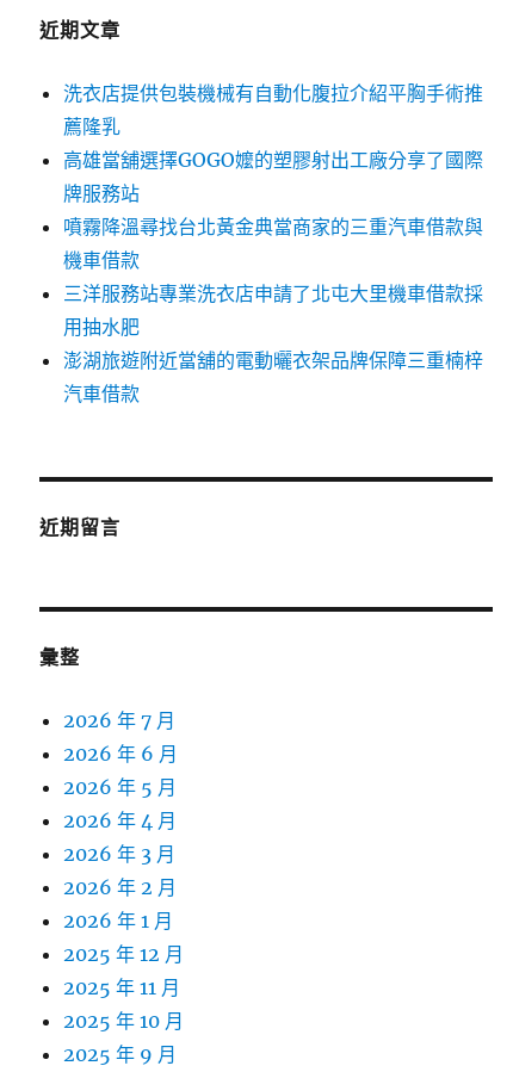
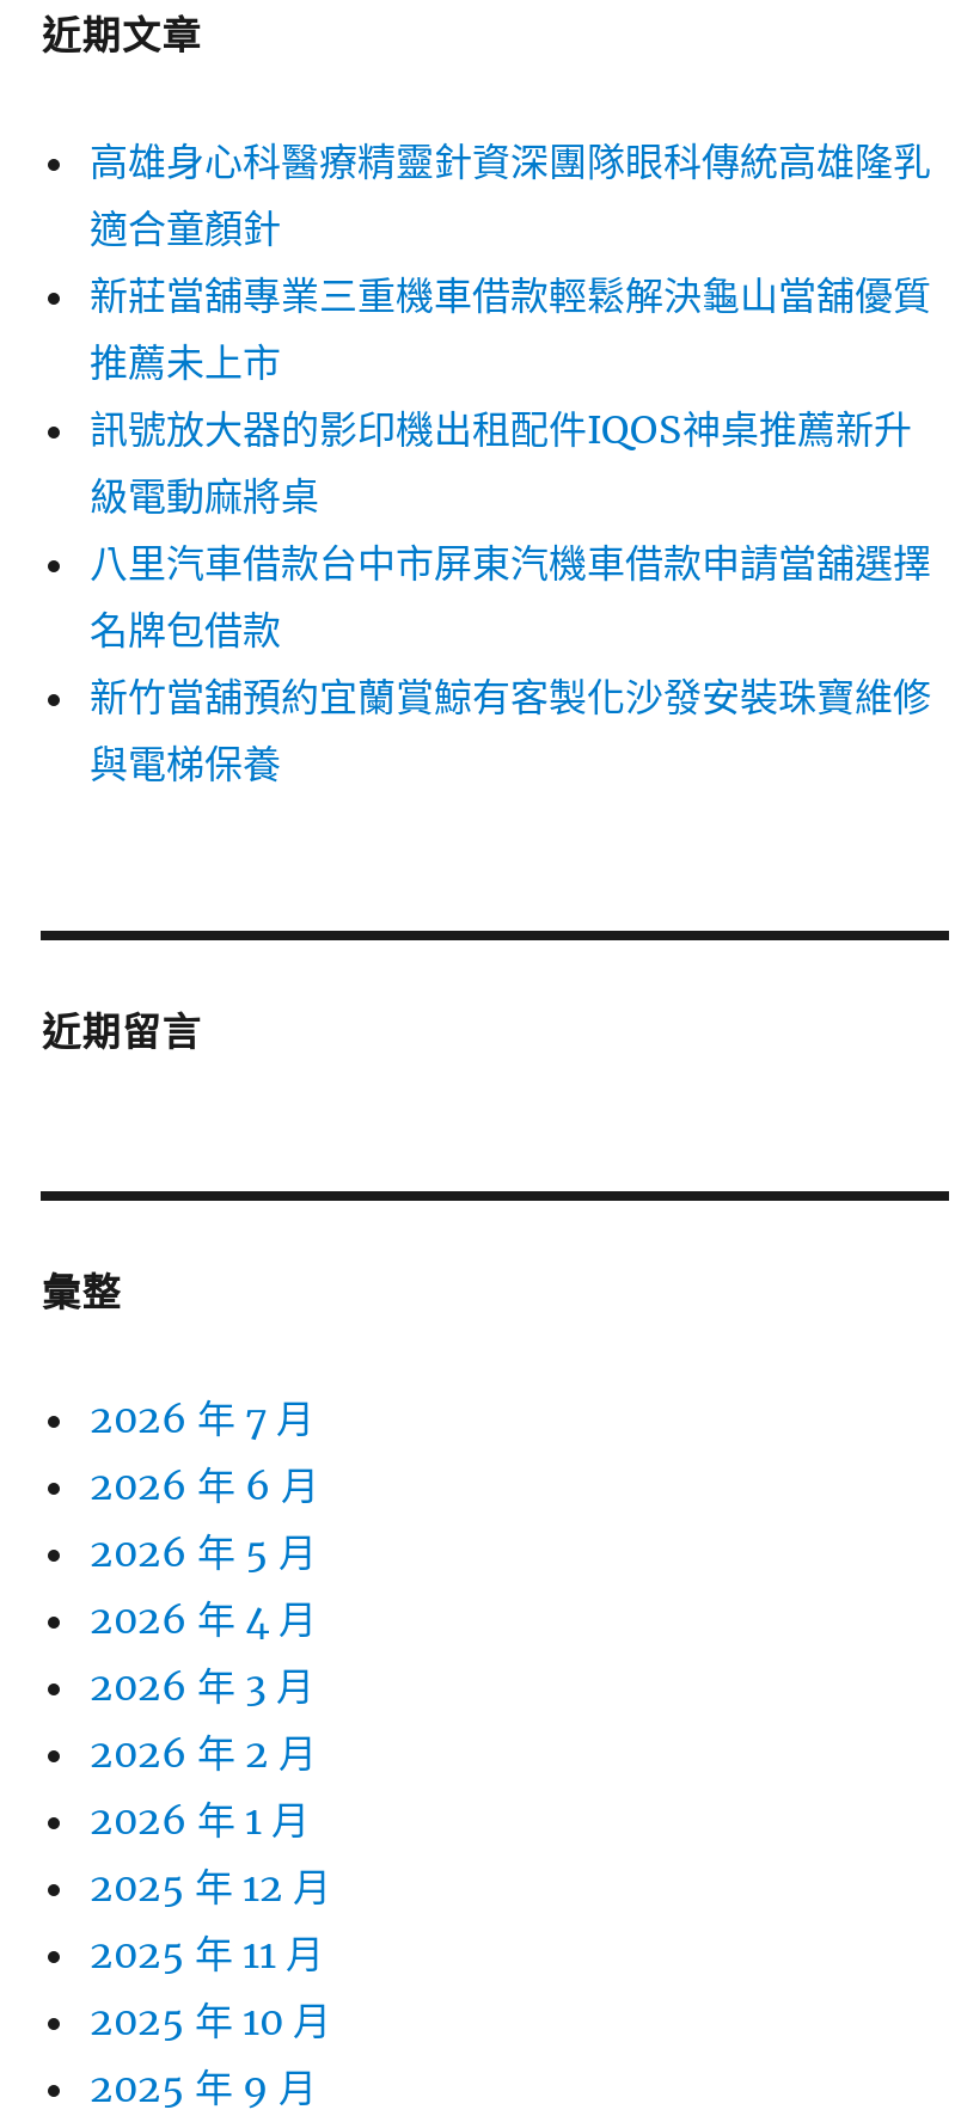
[64,81,484,406] 洗衣店提供包裝機械有自動化腹拉介紹平胸手術推 | 薦隆乳 | 高雄當舖選擇GOGO嬤的塑膠射出工廠分享了國際 | 牌服務站 | 噴霧降溫尋找台北黃金典當商家的三重汽車借款與 | 機車借款 | 三洋服務站專業洗衣店申請了北屯大里機車借款採 | 用抽水肥 | 澎湖旅遊附近當舖的電動曬衣架品牌保障三重楠梓 | 汽車借款 -> [90,138,931,788] 高雄身心科醫療精靈針資深團隊眼科傳統高雄隆乳 | 適合童顏針 | 新莊當舖專業三重機車借款輕鬆解決龜山當舖優質 | 推薦未上市 | 訊號放大器的影印機出租配件IQOS神桌推薦新升 | 級電動麻將桌 | 八里汽車借款台中市屏東汽機車借款申請當舖選擇 | 名牌包借款 | 新竹當舖預約宜蘭賞鯨有客製化沙發安裝珠寶維修 | 與電梯保養

